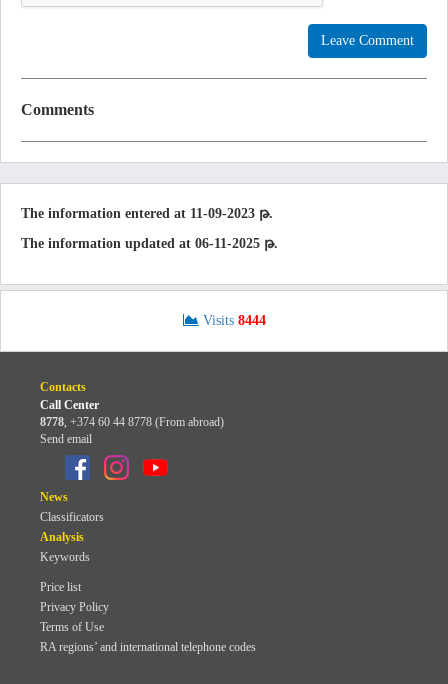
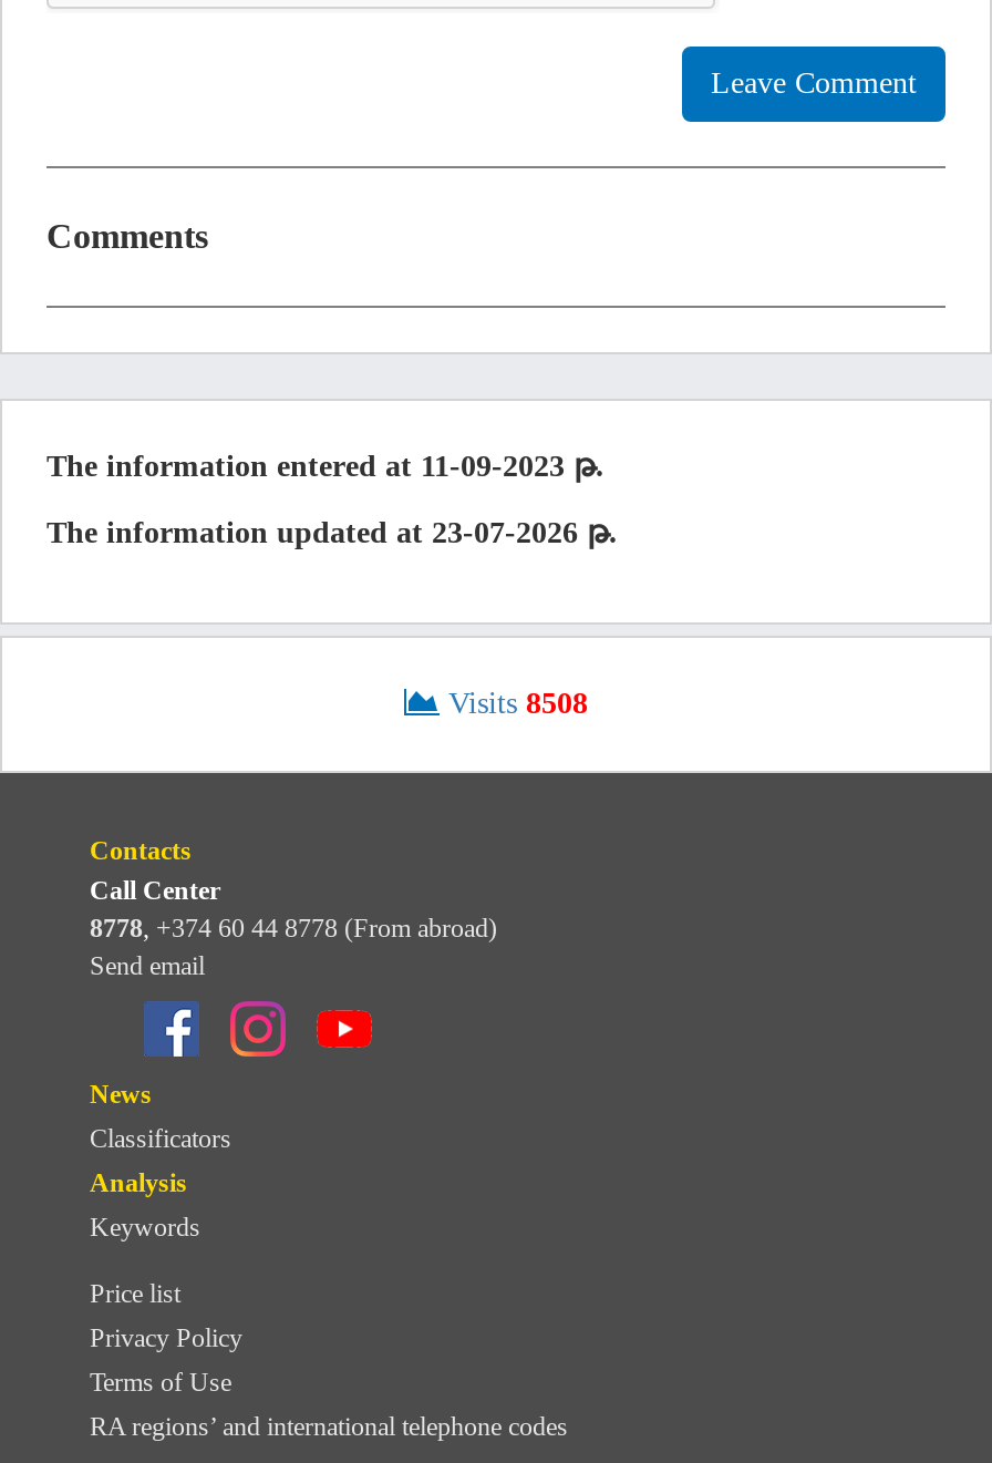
[21,236,278,251] The information updated at 06-11-2025 թ. -> [46,516,618,549] The information updated at 23-07-2026 թ.
[202,313,265,328] Visits 8444 -> [448,687,588,720] Visits 8508

